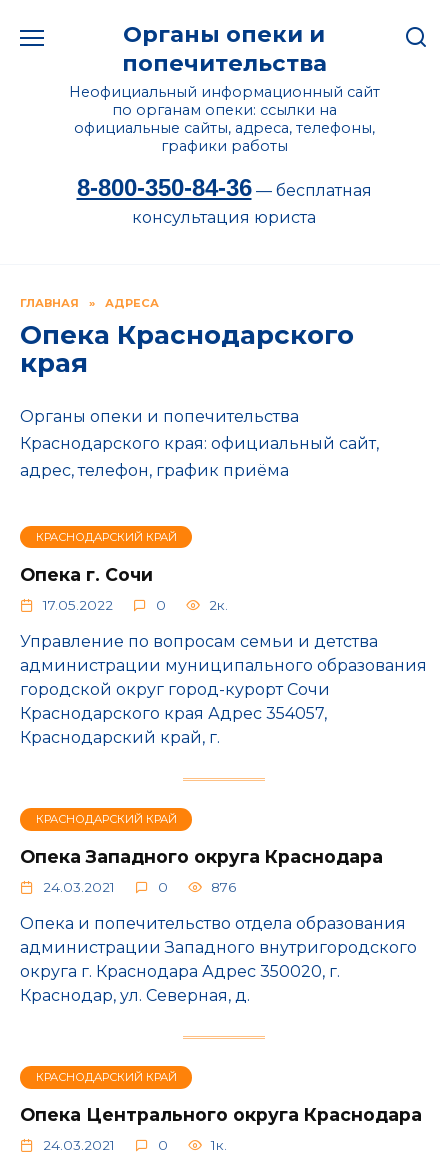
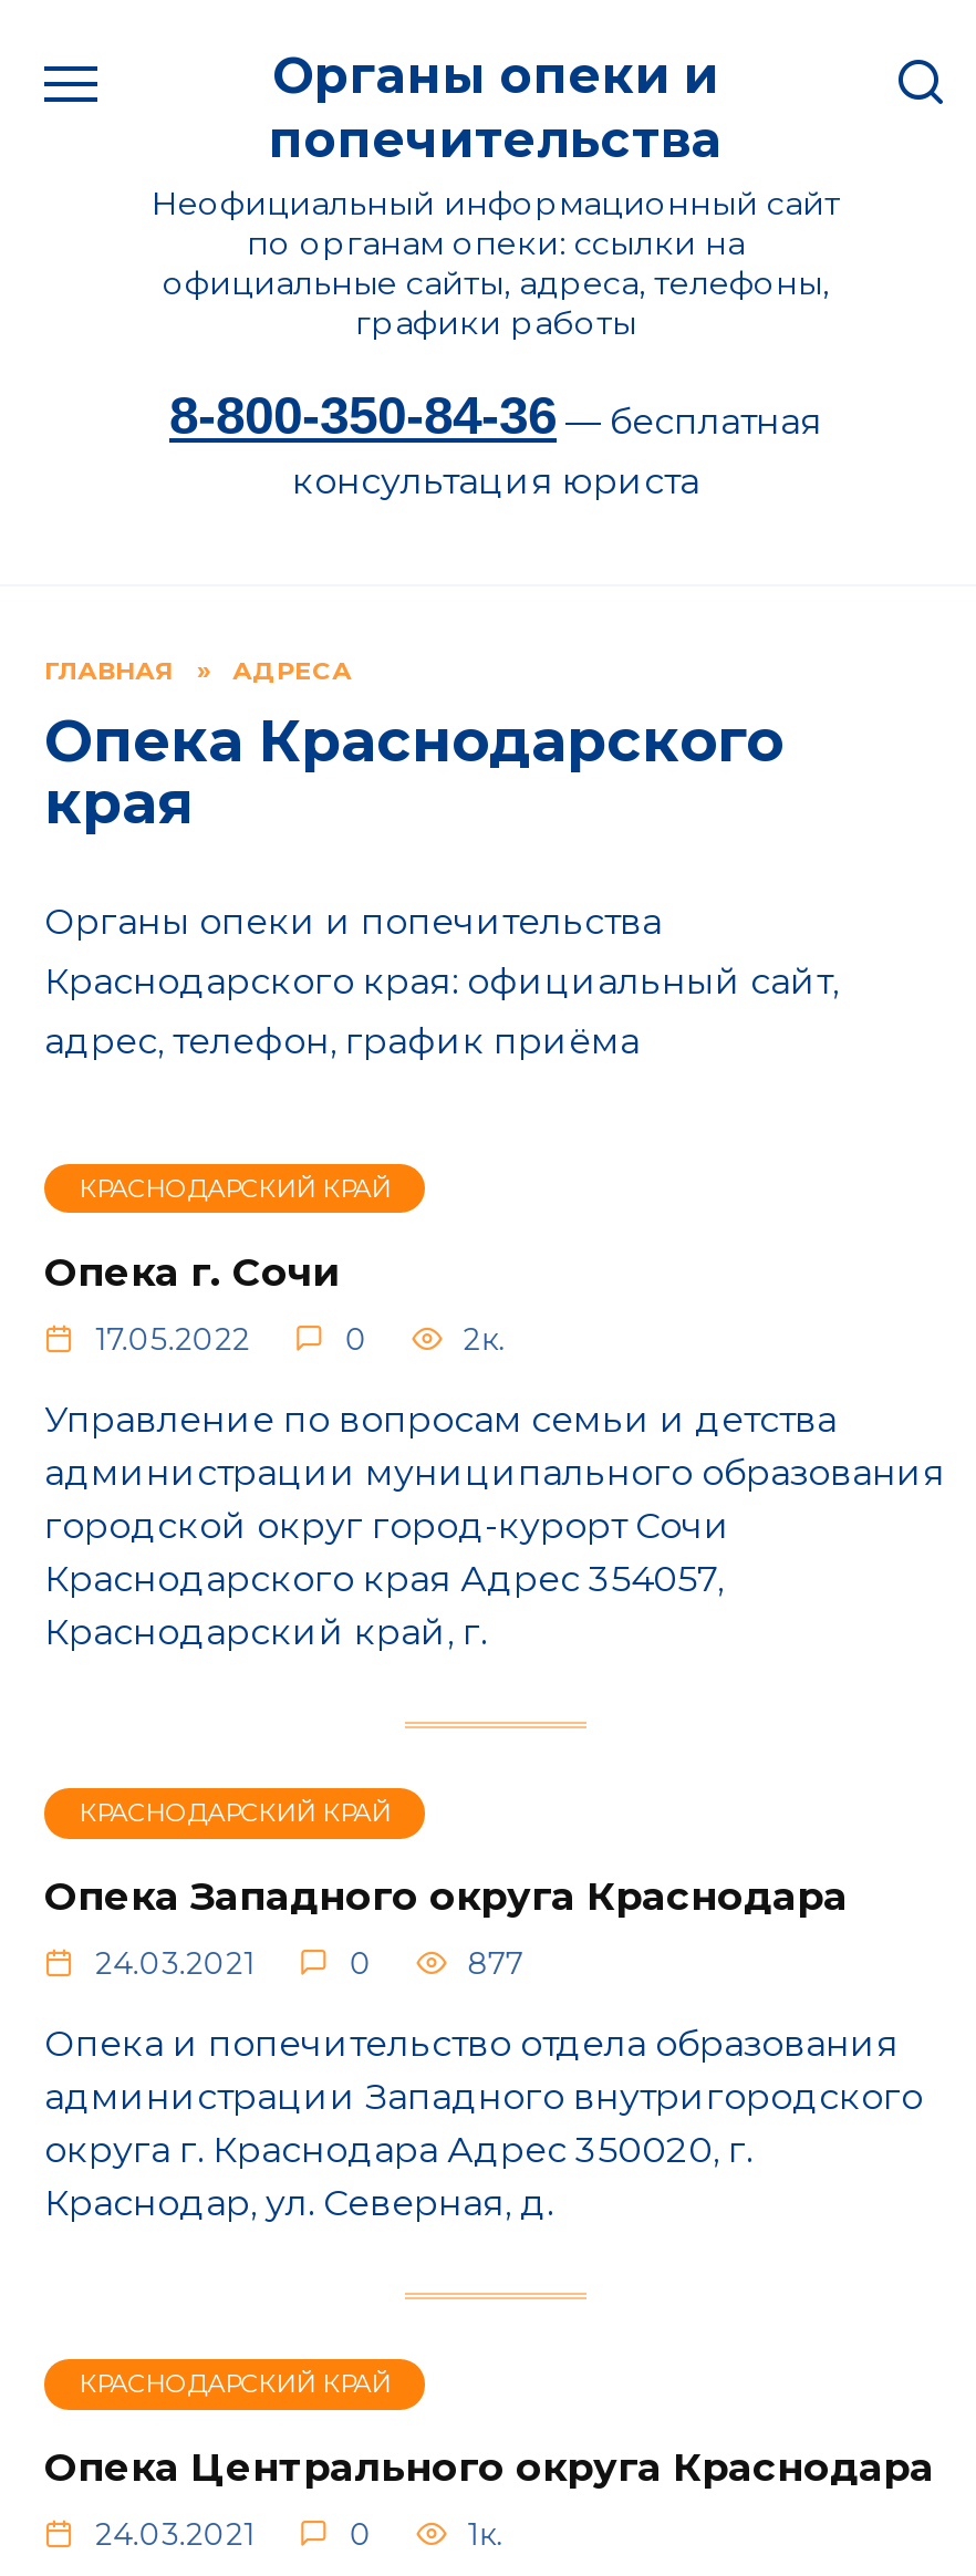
[211,879,236,895] 876 -> [468,1945,523,1981] 877

